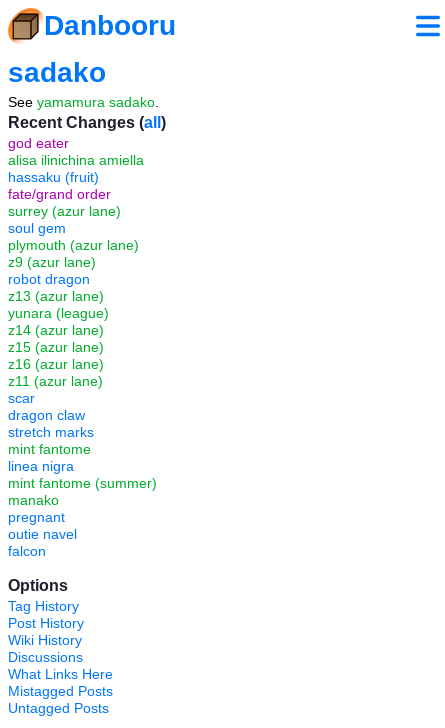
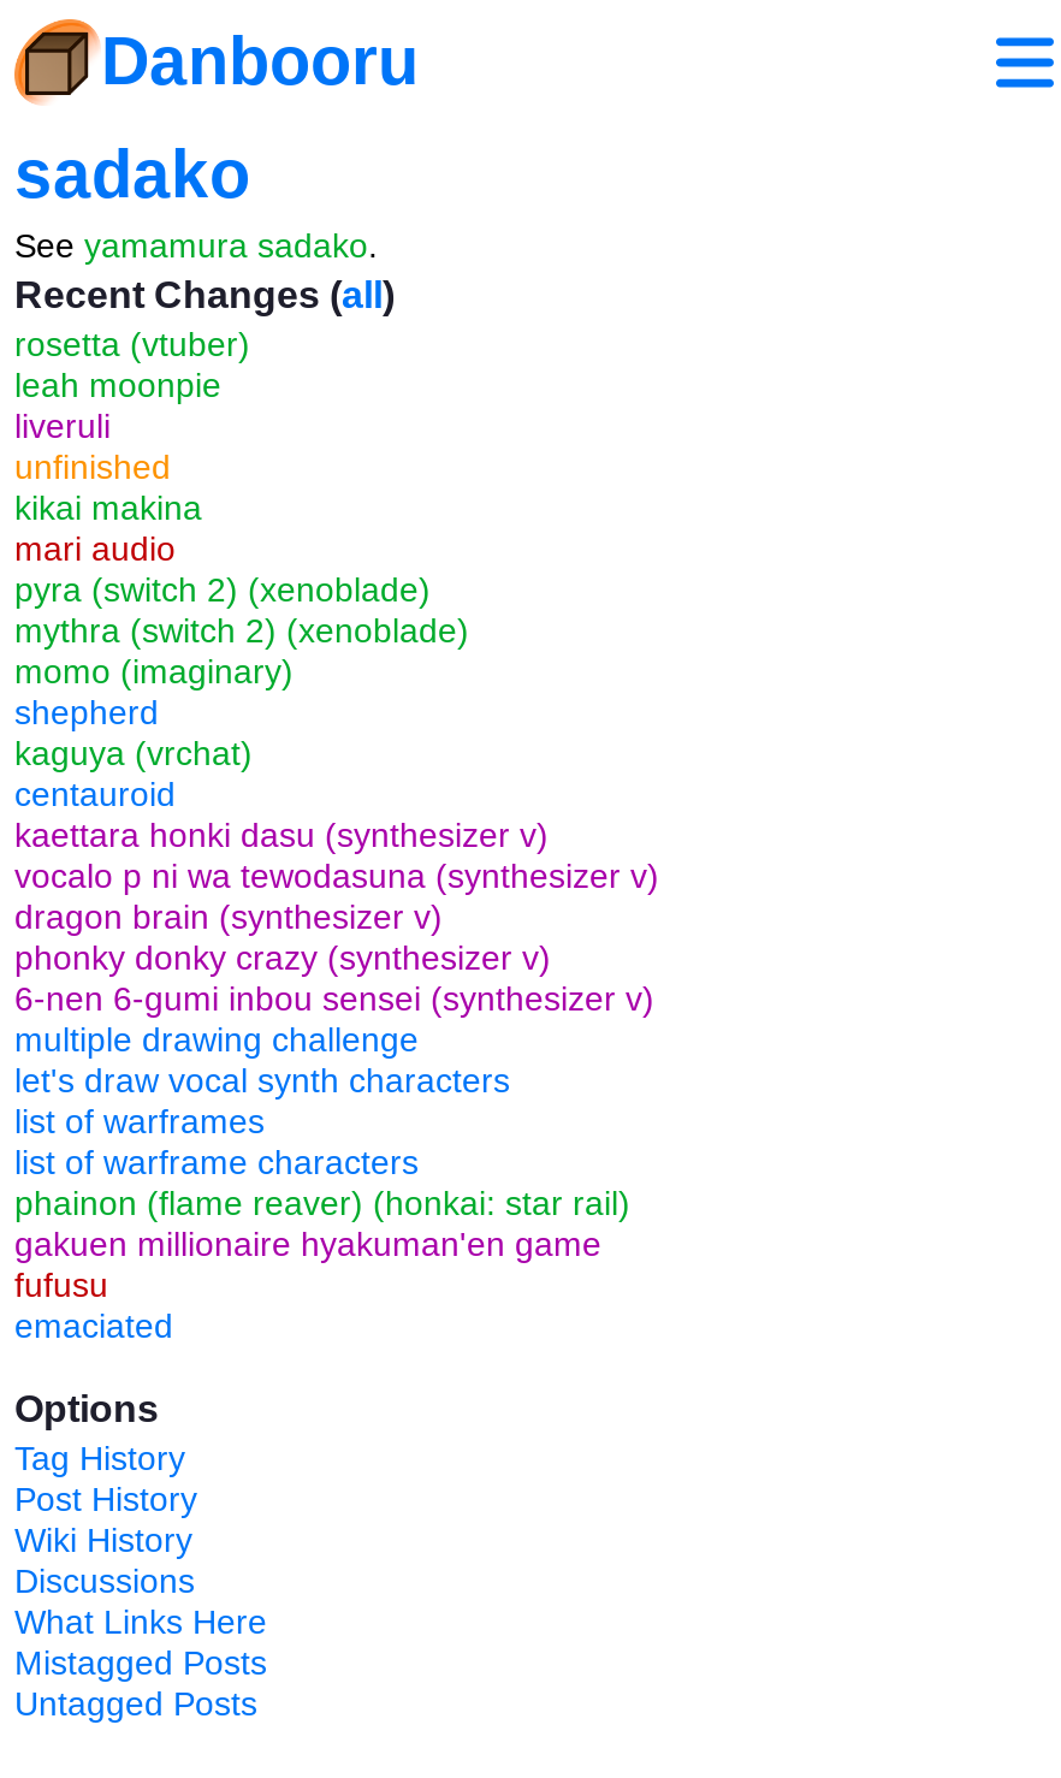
[8,135,157,559] god eater | alisa ilinichina amiella | hassaku (fruit) | fate/grand order | surrey (azur lane) | soul gem | plymouth (azur lane) | z9 (azur lane) | robot dragon | z13 (azur lane) | yunara (league) | z14 (azur lane) | z15 (azur lane) | z16 (azur lane) | z11 (azur lane) | scar | dragon claw | stretch marks | mint fantome | linea nigra | mint fantome (summer) | manako | pregnant | outie navel | falcon -> [14,325,659,1345] rosetta (vtuber) | leah moonpie | liveruli | unfinished | kikai makina | mari audio | pyra (switch 2) (xenoblade) | mythra (switch 2) (xenoblade) | momo (imaginary) | shepherd | kaguya (vrchat) | centauroid | kaettara honki dasu (synthesizer v) | vocalo p ni wa tewodasuna (synthesizer v) | dragon brain (synthesizer v) | phonky donky crazy (synthesizer v) | 6-nen 6-gumi inbou sensei (synthesizer v) | multiple drawing challenge | let's draw vocal synth characters | list of warframes | list of warframe characters | phainon (flame reaver) (honkai: star rail) | gakuen millionaire hyakuman'en game | fufusu | emaciated

